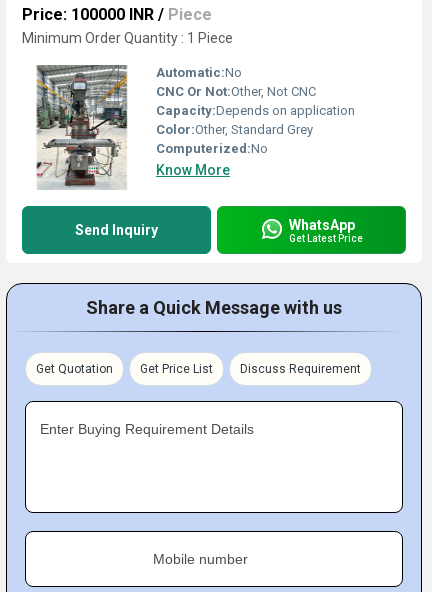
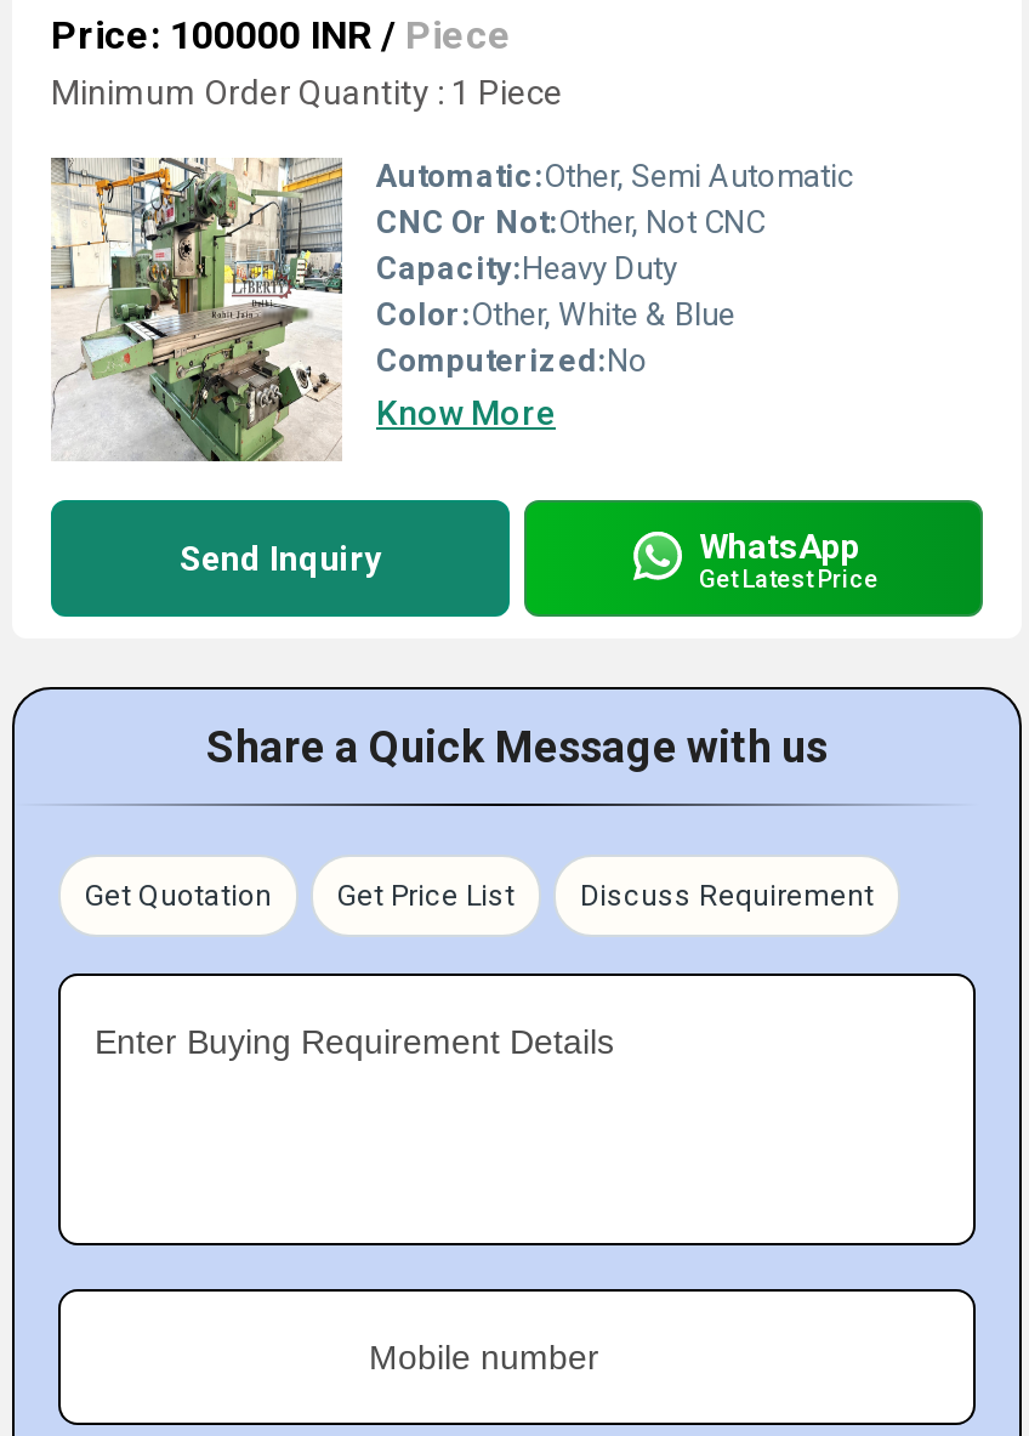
[23,64,242,190] [image] | Automatic:No -> [49,155,854,464] [image] | Automatic:Other, Semi Automatic
[156,103,355,137] Capacity:Depends on application | Color:Other, Standard Grey -> [376,250,735,333] Capacity:Heavy Duty | Color:Other, White & Blue

